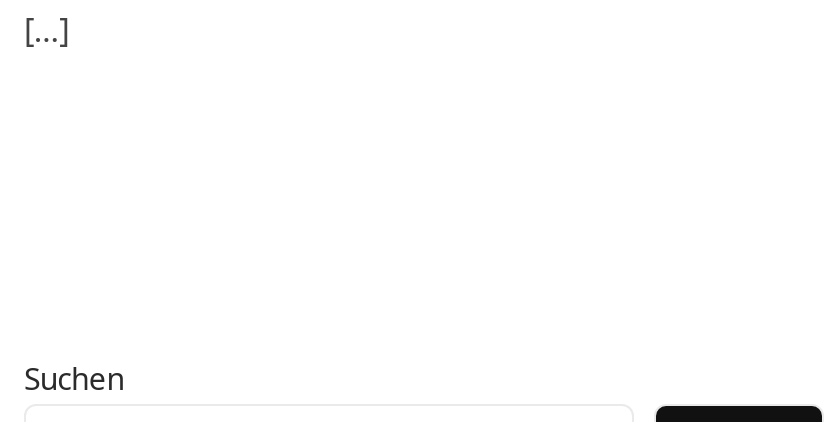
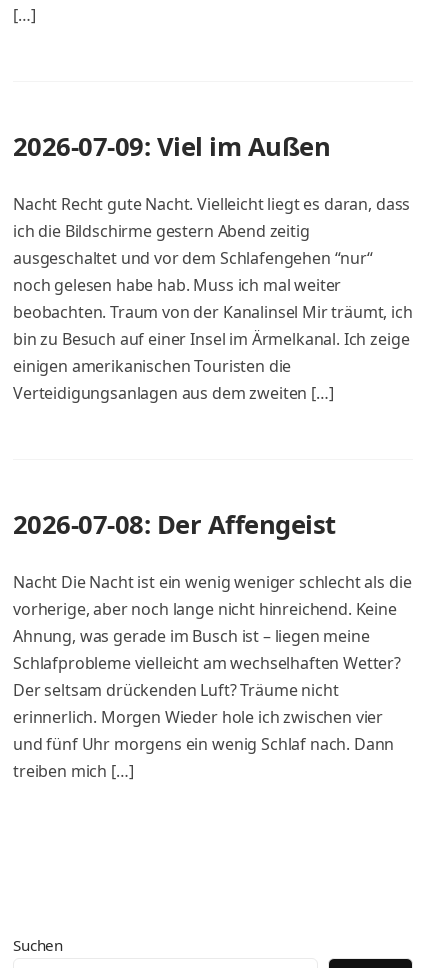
none -> [13,129,413,404] 2026-07-09: Viel im Außen | Nacht Recht gute Nacht. Vielleicht liegt es daran, dass | ich die Bildschirme gestern Abend zeitig | ausgeschaltet und vor dem Schlafengehen “nur“ | noch gelesen habe hab. Muss ich mal weiter | beobachten. Traum von der Kanalinsel Mir träumt, ich | bin zu Besuch auf einer Insel im Ärmelkanal. Ich zeige | einigen amerikanischen Touristen die | Verteidigungsanlagen aus dem zweiten […]
none -> [13,507,411,782] 2026-07-08: Der Affengeist | Nacht Die Nacht ist ein wenig weniger schlecht als die | vorherige, aber noch lange nicht hinreichend. Keine | Ahnung, was gerade im Busch ist – liegen meine | Schlafprobleme vielleicht am wechselhaften Wetter? | Der seltsam drückenden Luft? Träume nicht | erinnerlich. Morgen Wieder hole ich zwischen vier | und fünf Uhr morgens ein wenig Schlaf nach. Dann | treiben mich […]

